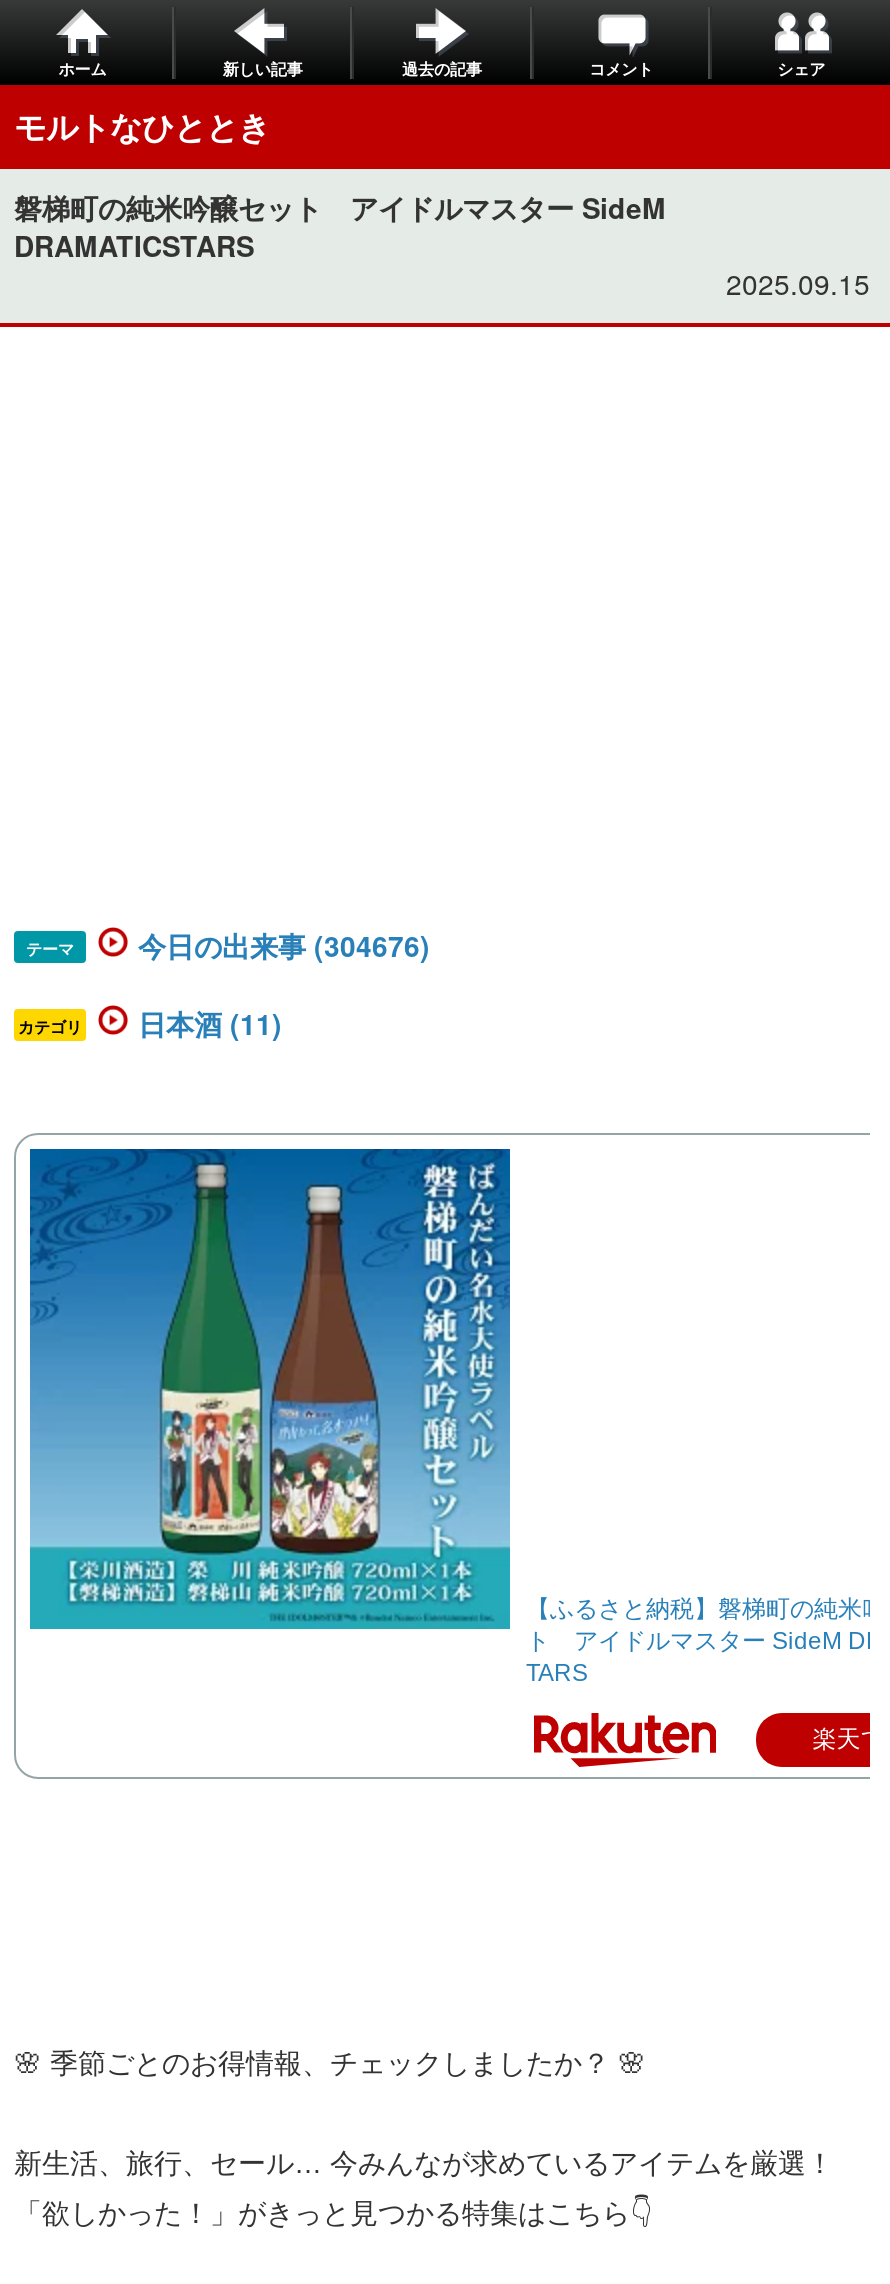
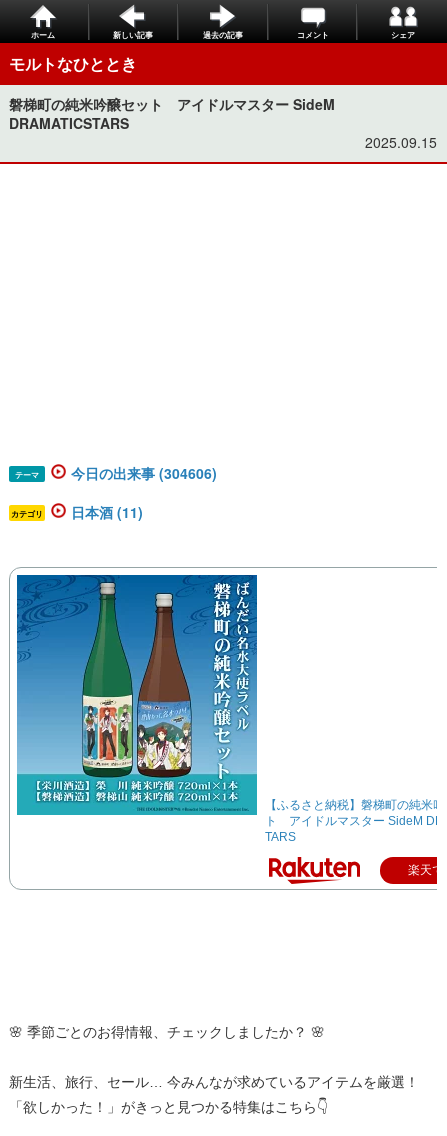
[138,925,430,965] 今日の出来事 (304676) -> [71,463,217,483] 今日の出来事 (304606)

